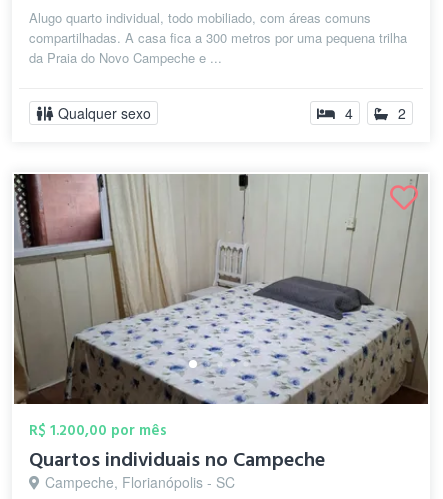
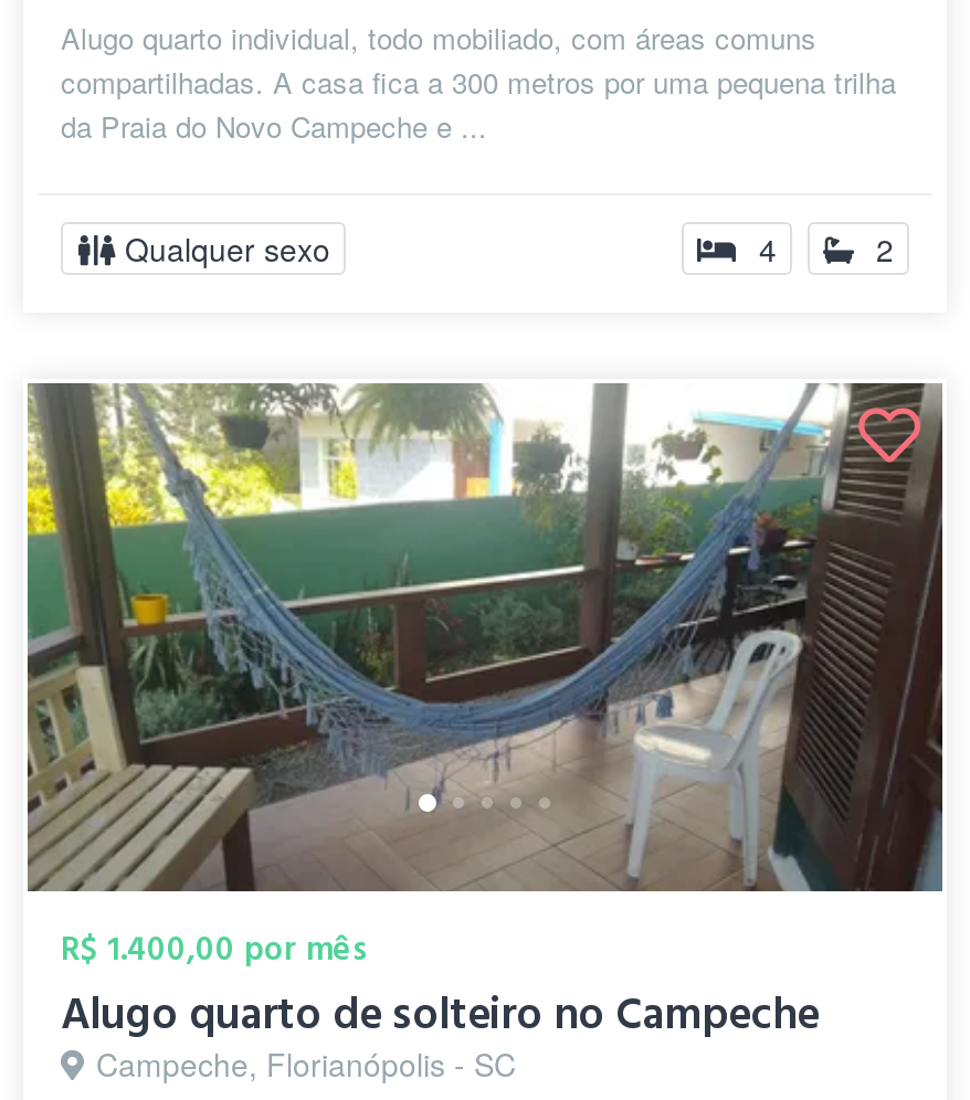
[13,173,429,474] [image] | R$ 1.200,00 por mês | Quartos individuais no Campeche -> [25,383,945,1046] [image] | R$ 1.400,00 por mês | Alugo quarto de solteiro no Campeche

